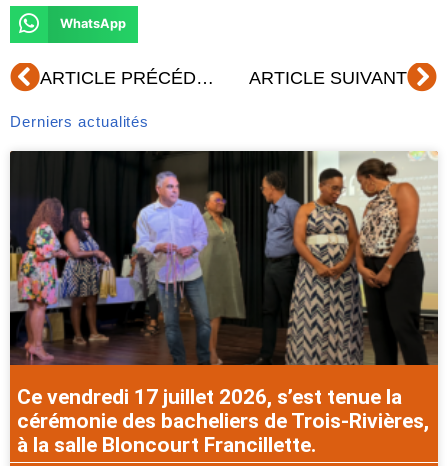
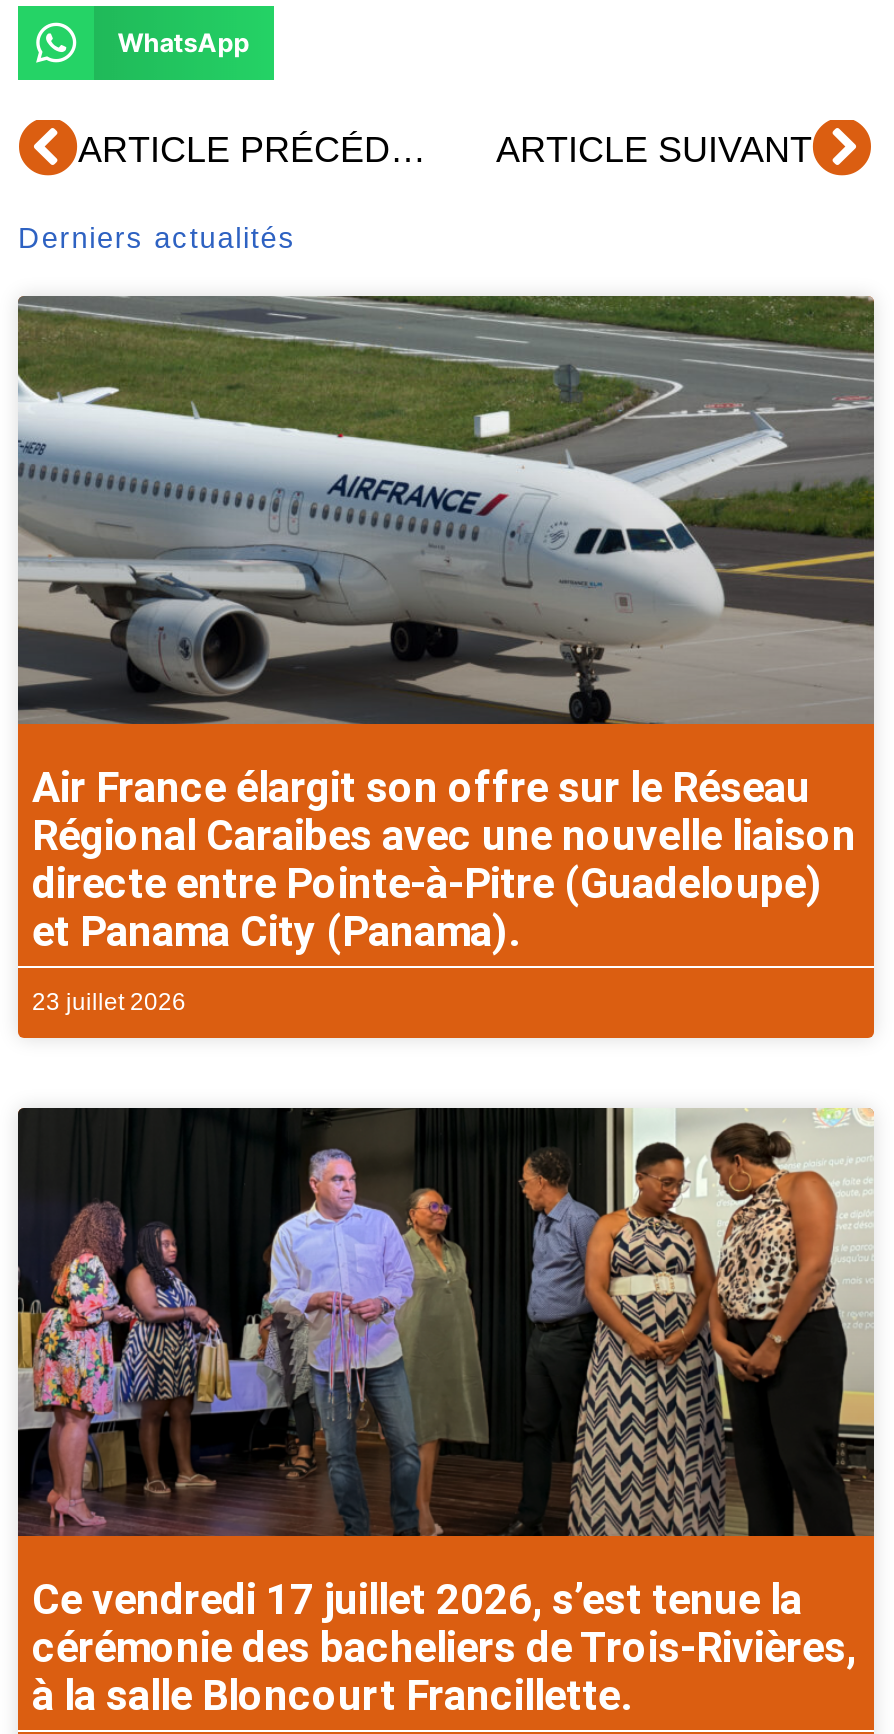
none -> [16,294,876,1015] [image] | Air France élargit son offre sur le Réseau | Régional Caraibes avec une nouvelle liaison | directe entre Pointe-à-Pitre (Guadeloupe) | et Panama City (Panama). | 23 juillet 2026

